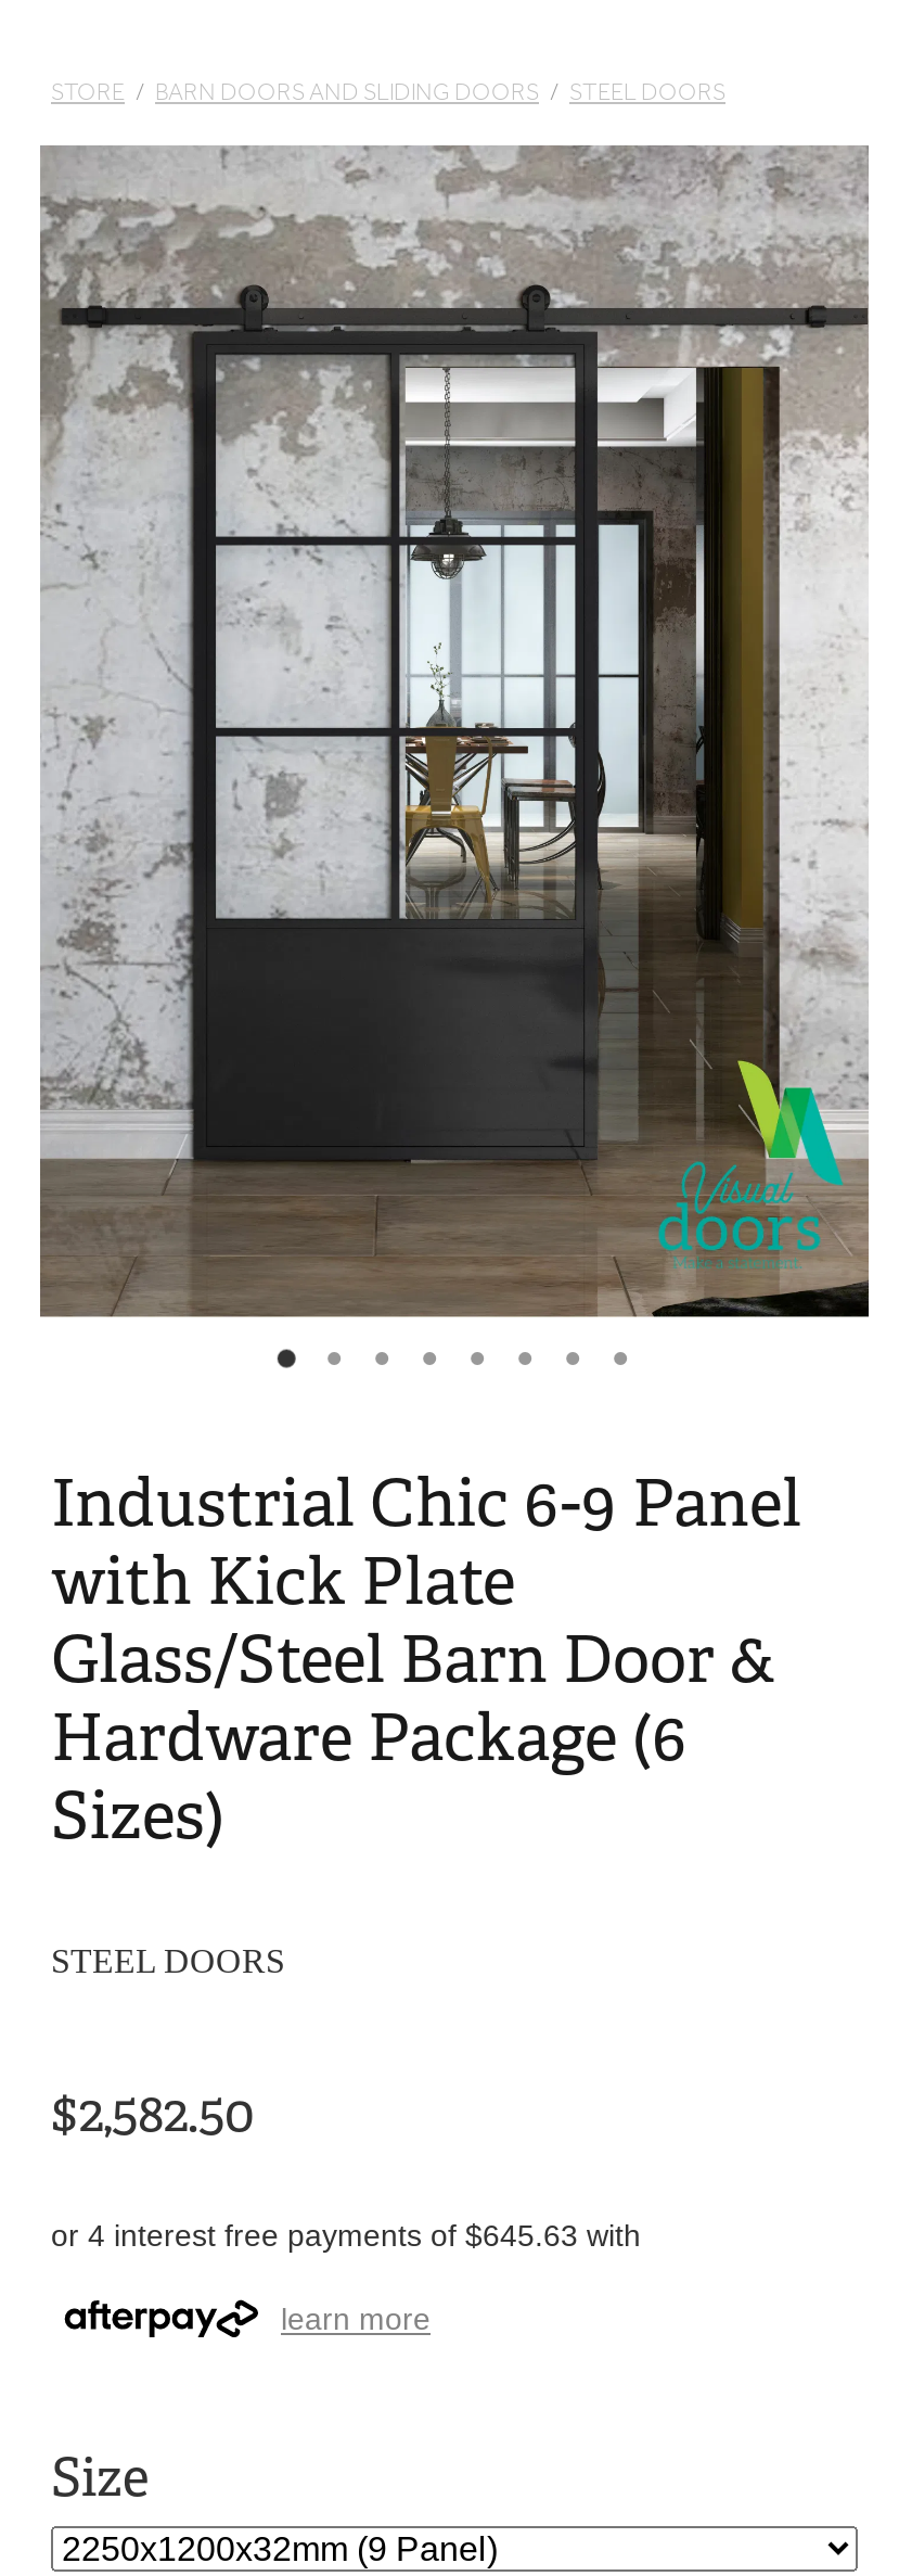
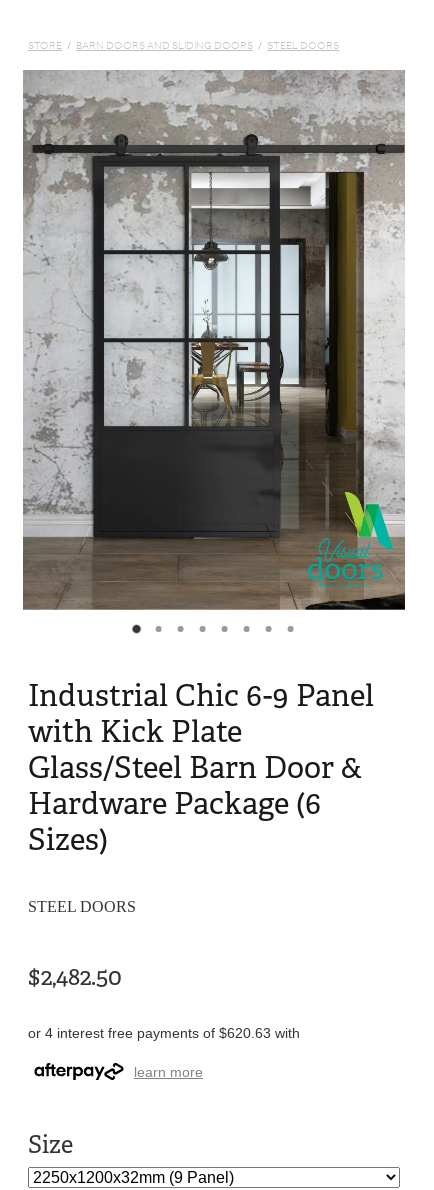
[51,2081,255,2146] $2,582.50 -> [28,962,122,992] $2,482.50
[51,2218,641,2253] or 4 interest free payments of $645.63 with -> [28,1025,300,1041] or 4 interest free payments of $620.63 with

